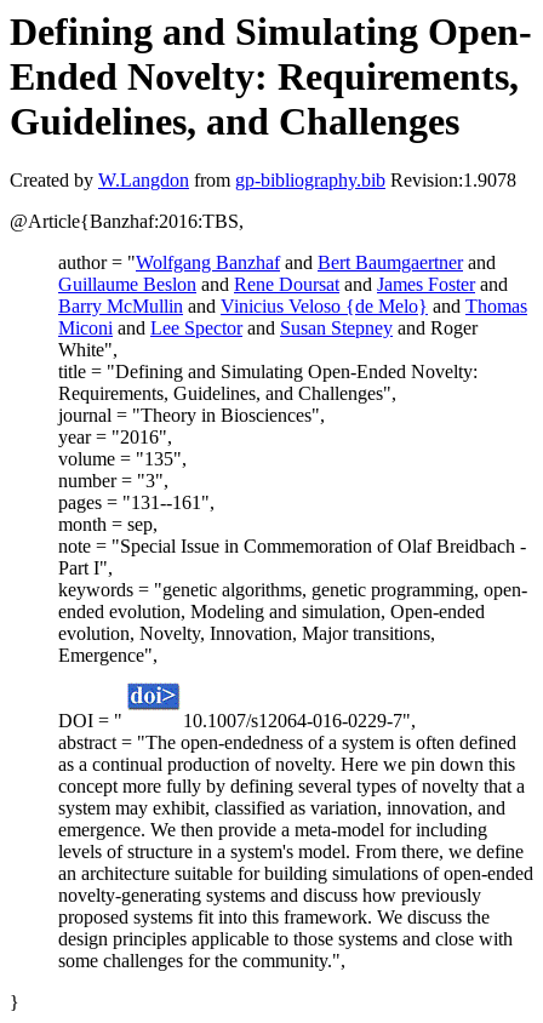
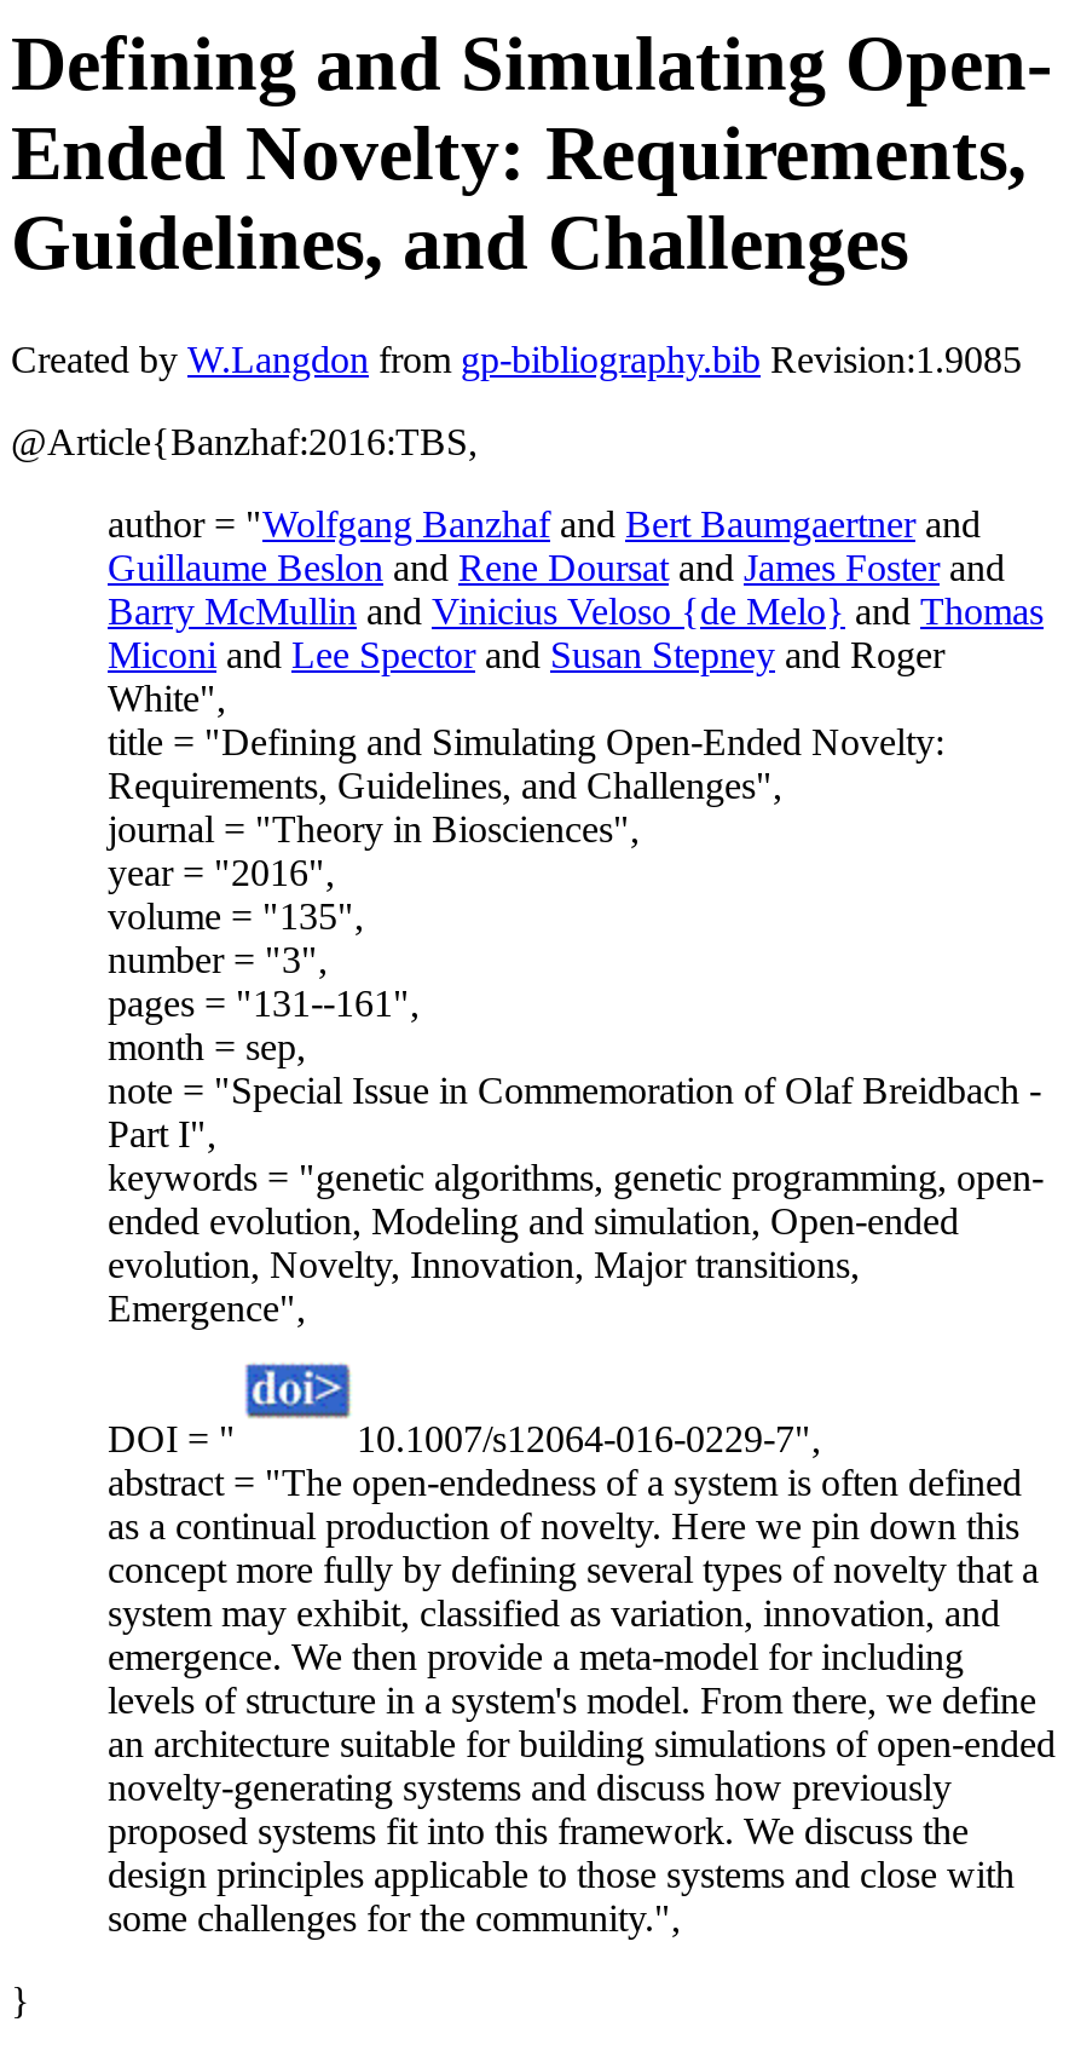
[10,170,516,191] Created by W.Langdon from gp-bibliography.bib Revision:1.9078 -> [11,340,1022,381] Created by W.Langdon from gp-bibliography.bib Revision:1.9085

